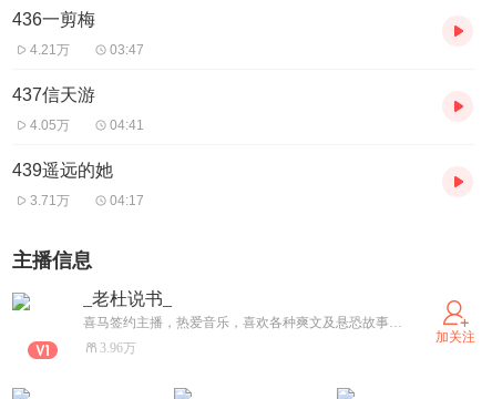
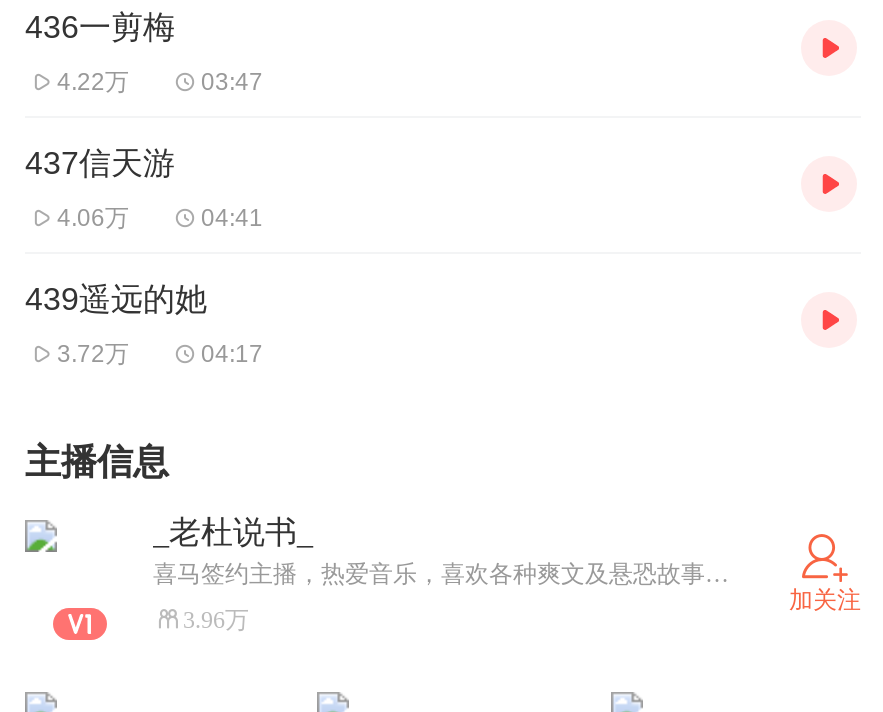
[30,42,70,57] 4.21万 -> [57,68,129,96] 4.22万
[30,117,70,133] 4.05万 -> [57,204,129,232] 4.06万
[30,193,70,208] 3.71万 -> [57,340,129,368] 3.72万

